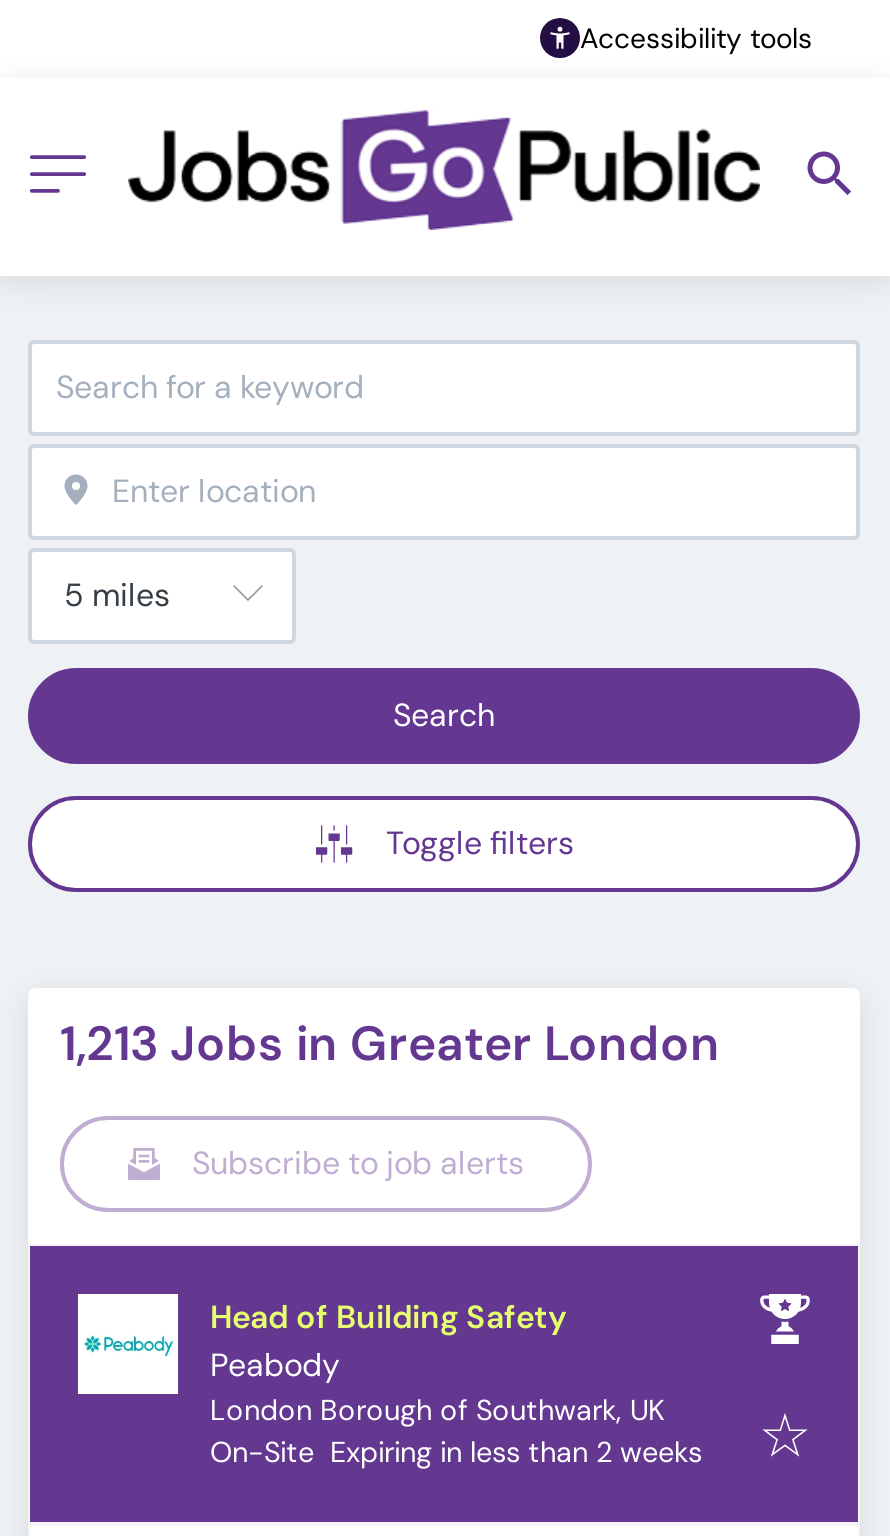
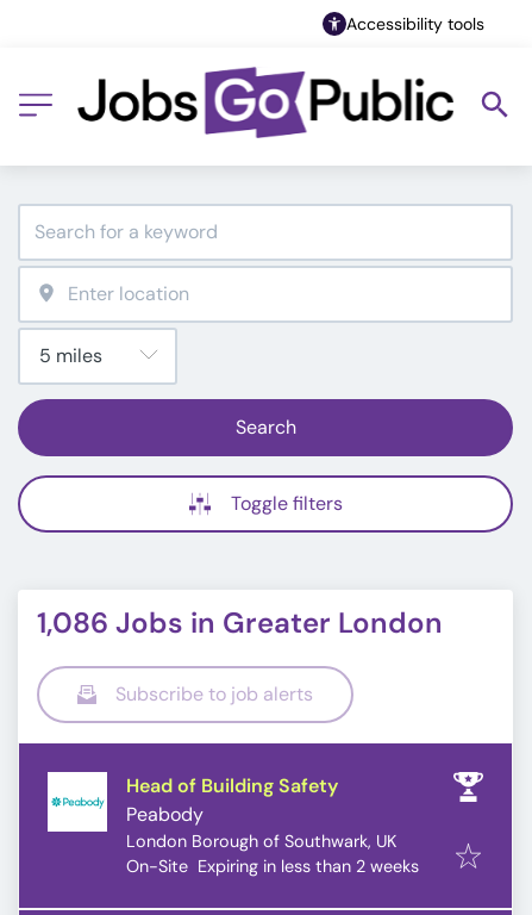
[60,1012,720,1074] 1,213 Jobs in Greater London -> [37,604,443,641] 1,086 Jobs in Greater London

